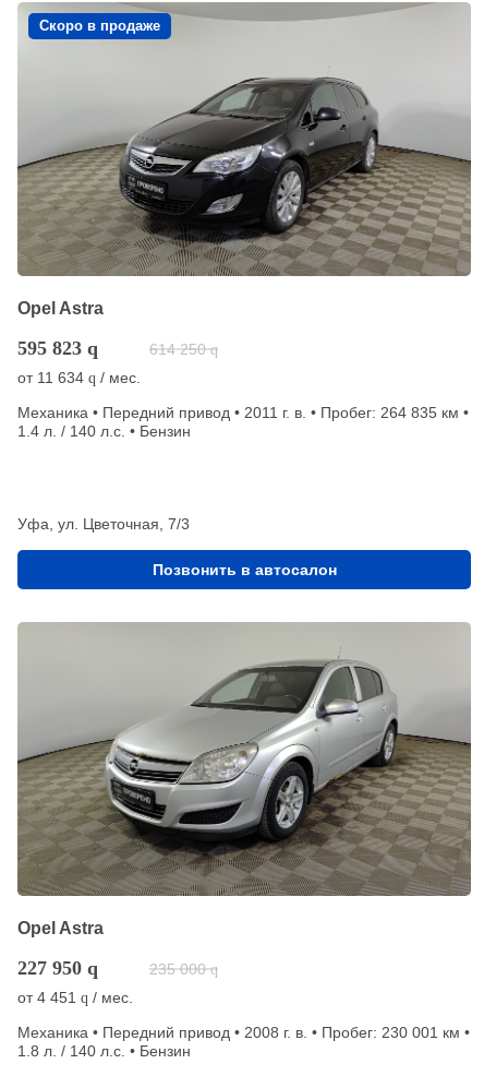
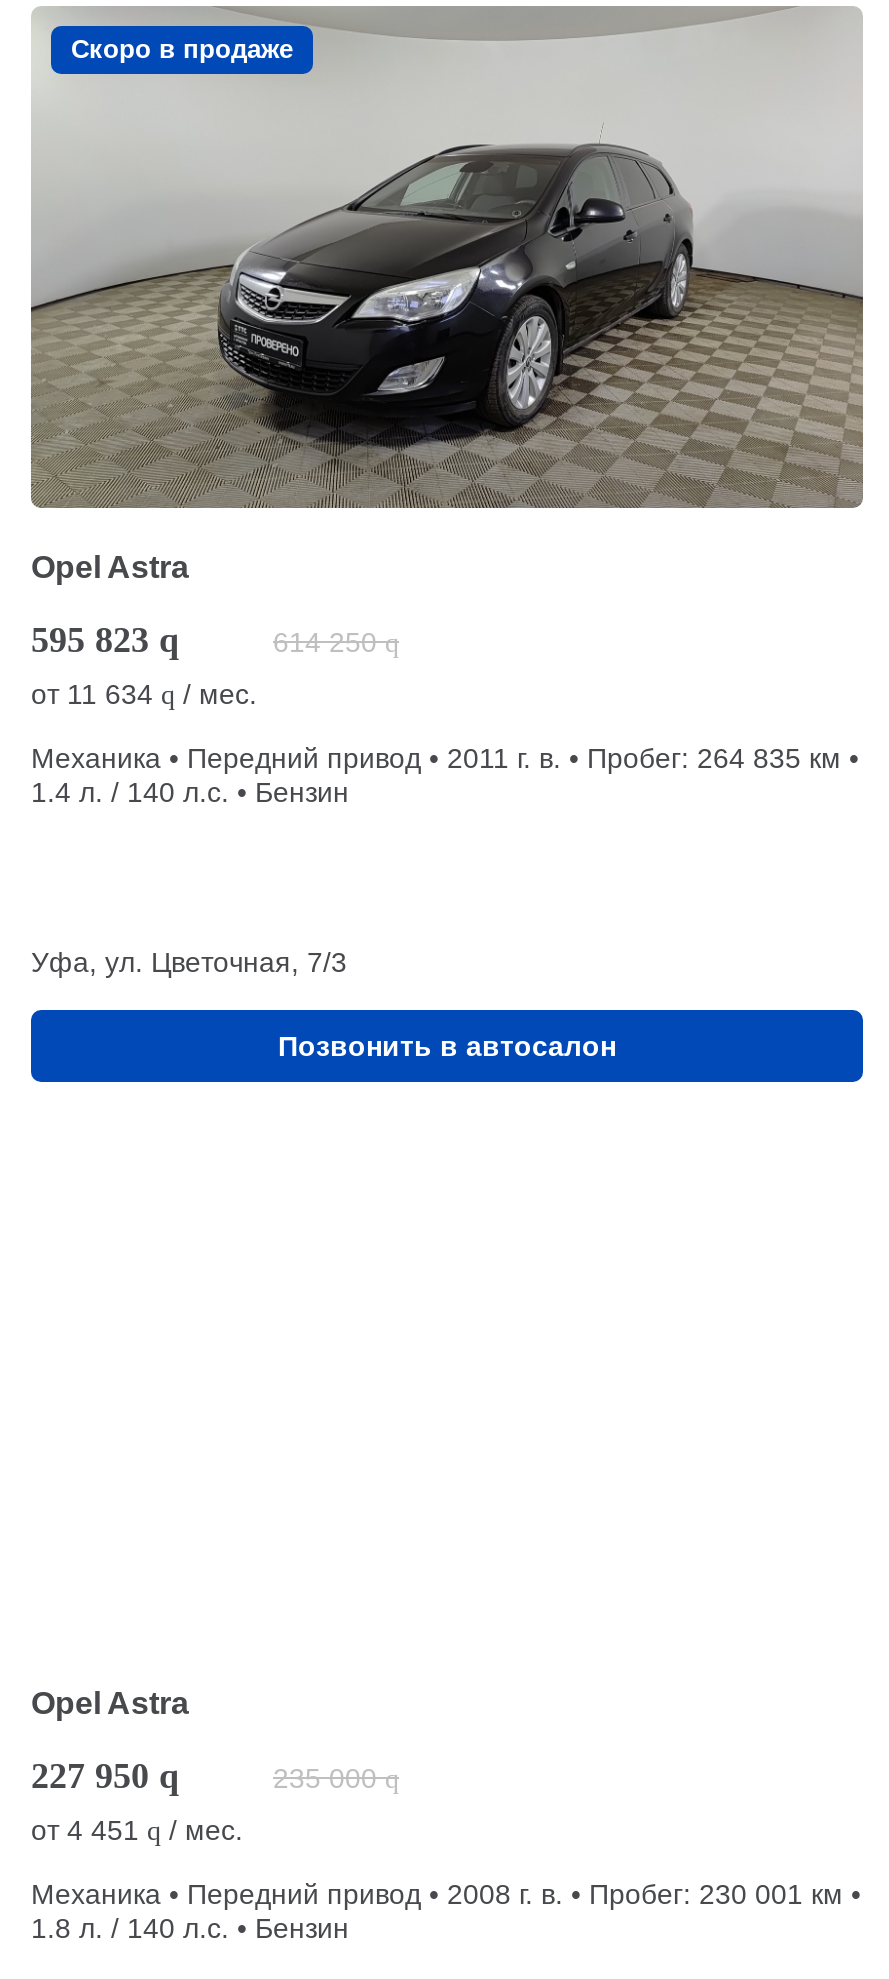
[16,622,472,897] [image] -> none

